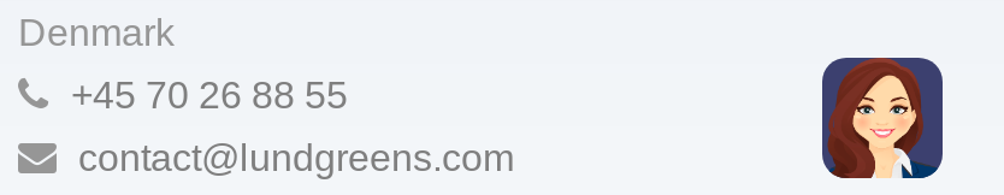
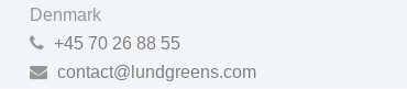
[820,55,945,181] [image] -> none

